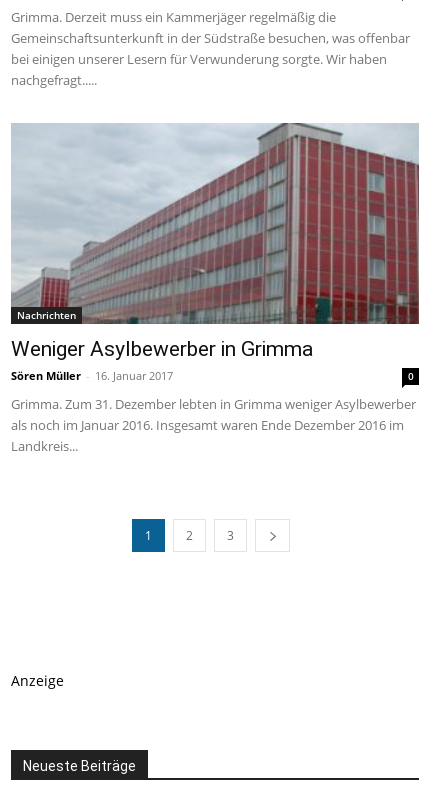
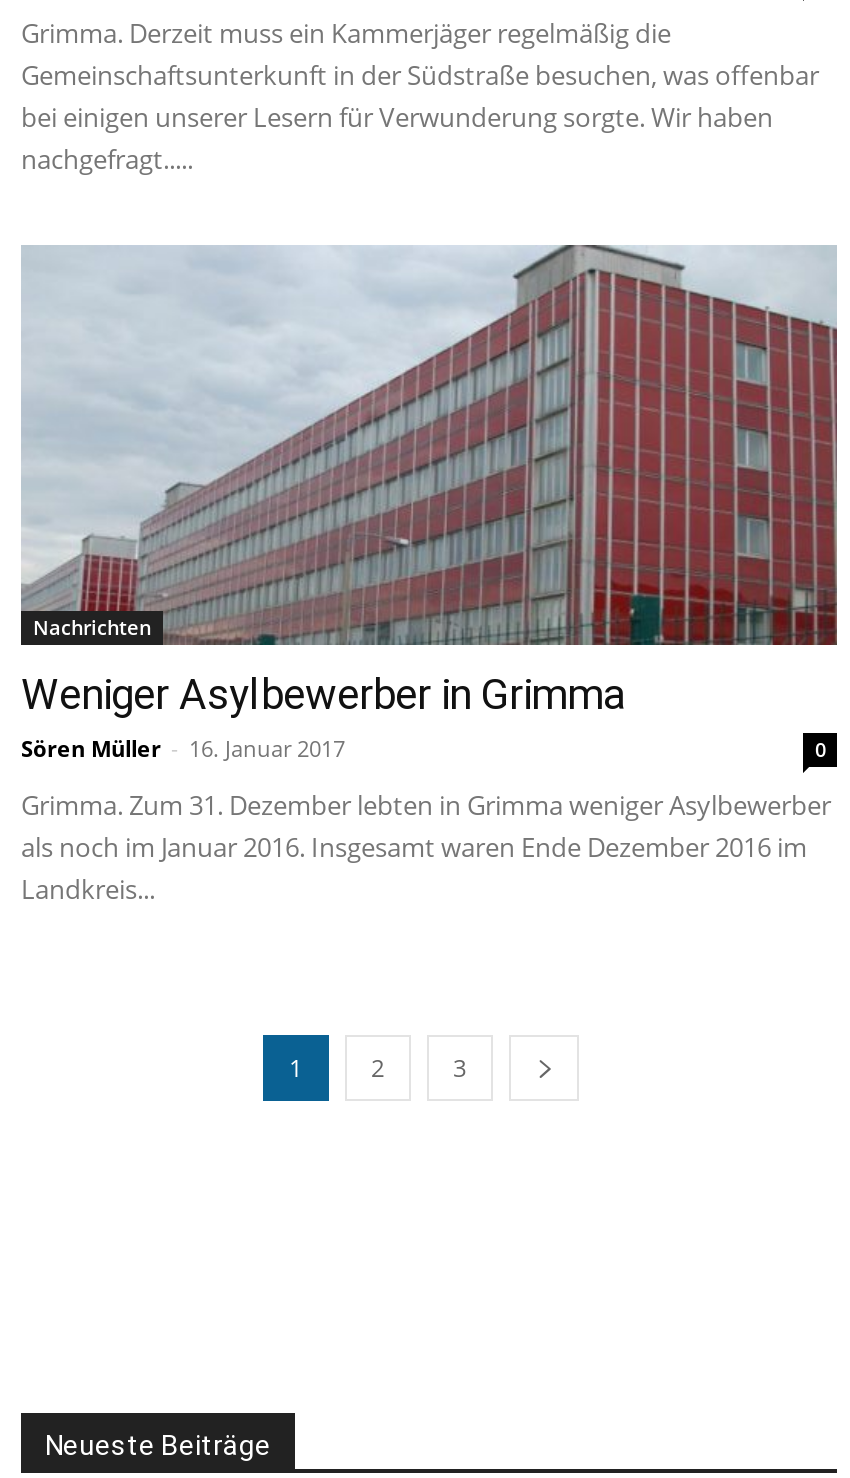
[11,671,64,690] Anzeige -> none

